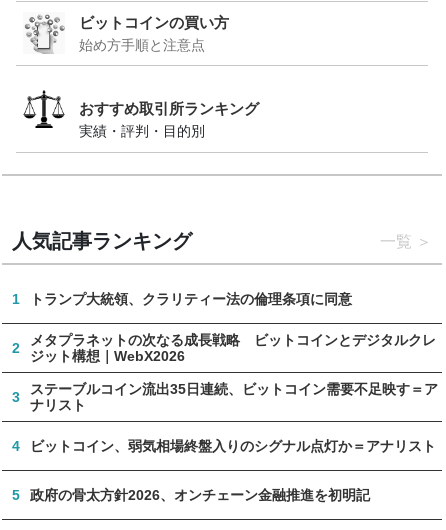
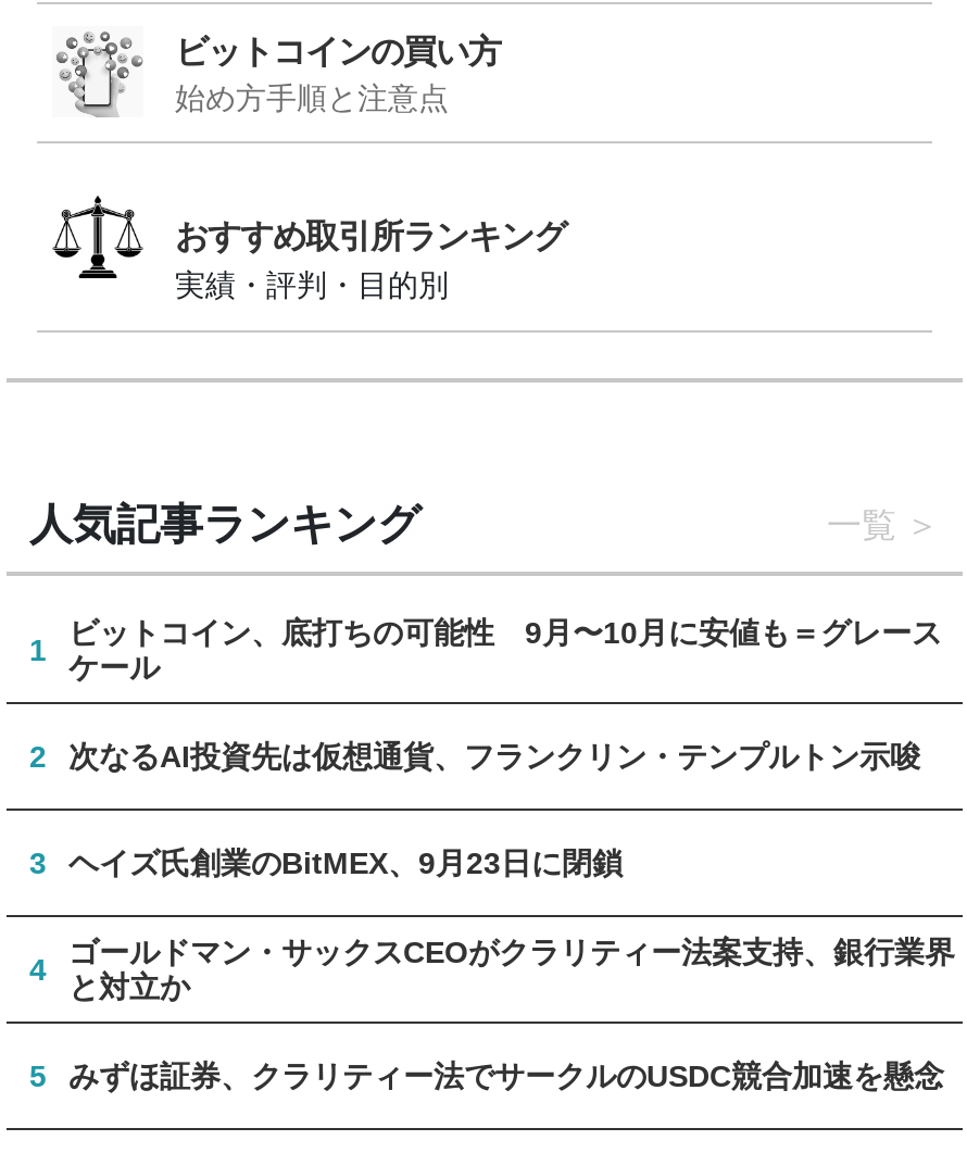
[30,291,352,307] トランプ大統領、クラリティー法の倫理条項に同意 -> [68,615,942,684] ビットコイン、底打ちの可能性 9月〜10月に安値も＝グレース | ケール
[30,332,436,364] メタプラネットの次なる成長戦略 ビットコインとデジタルクレ | ジット構想｜WebX2026 -> [68,739,920,774] 次なるAI投資先は仮想通貨、フランクリン・テンプルトン示唆
[30,381,438,413] ステーブルコイン流出35日連続、ビットコイン需要不足映す＝ア | ナリスト -> [68,845,623,880] ヘイズ氏創業のBitMEX、9月23日に閉鎖
[30,438,436,454] ビットコイン、弱気相場終盤入りのシグナル点灯か＝アナリスト -> [68,934,955,1004] ゴールドマン・サックスCEOがクラリティー法案支持、銀行業界 | と対立か
[30,487,370,503] 政府の骨太方針2026、オンチェーン金融推進を初明記 -> [68,1058,944,1093] みずほ証券、クラリティー法でサークルのUSDC競合加速を懸念

